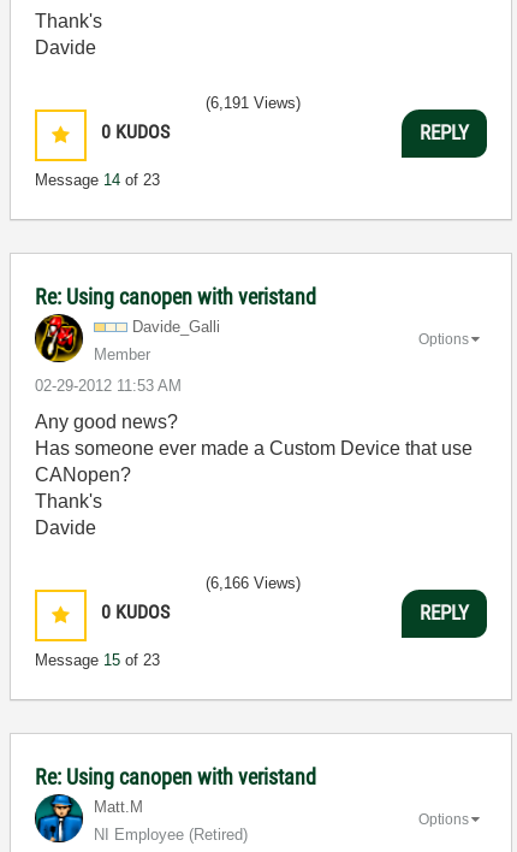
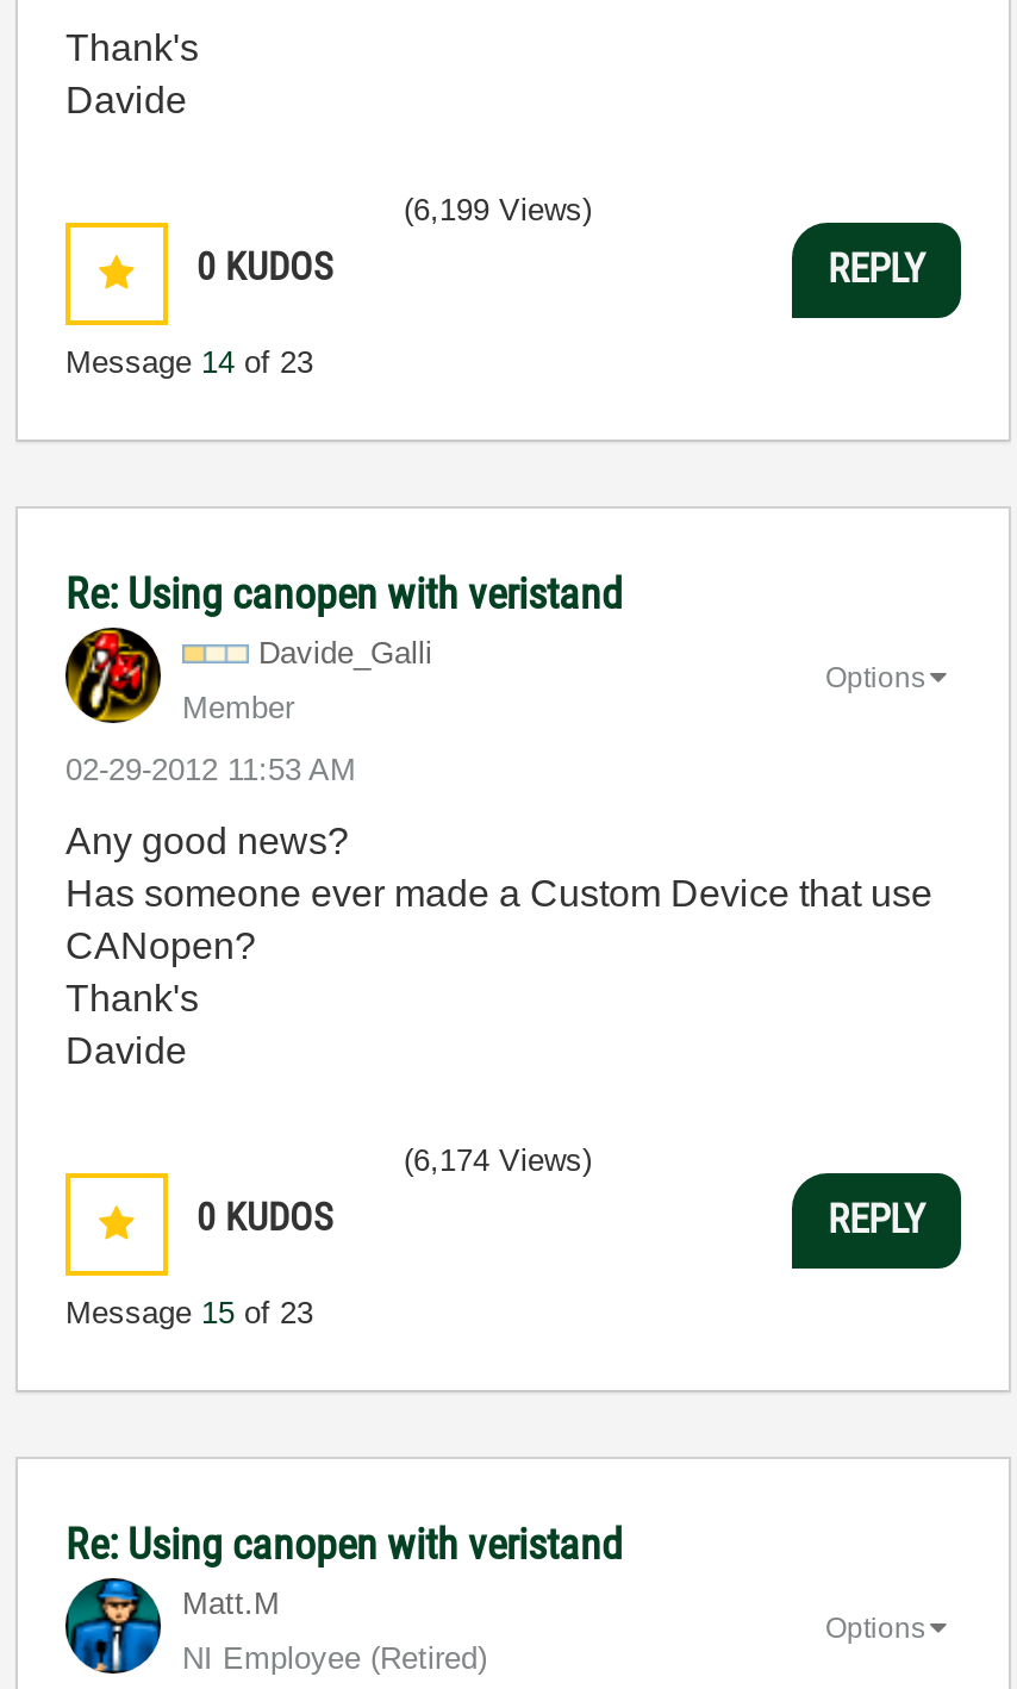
[206,93,301,111] (6,191 Views) -> [404,191,592,226] (6,199 Views)
[206,573,301,591] (6,166 Views) -> [404,1141,592,1177] (6,174 Views)

